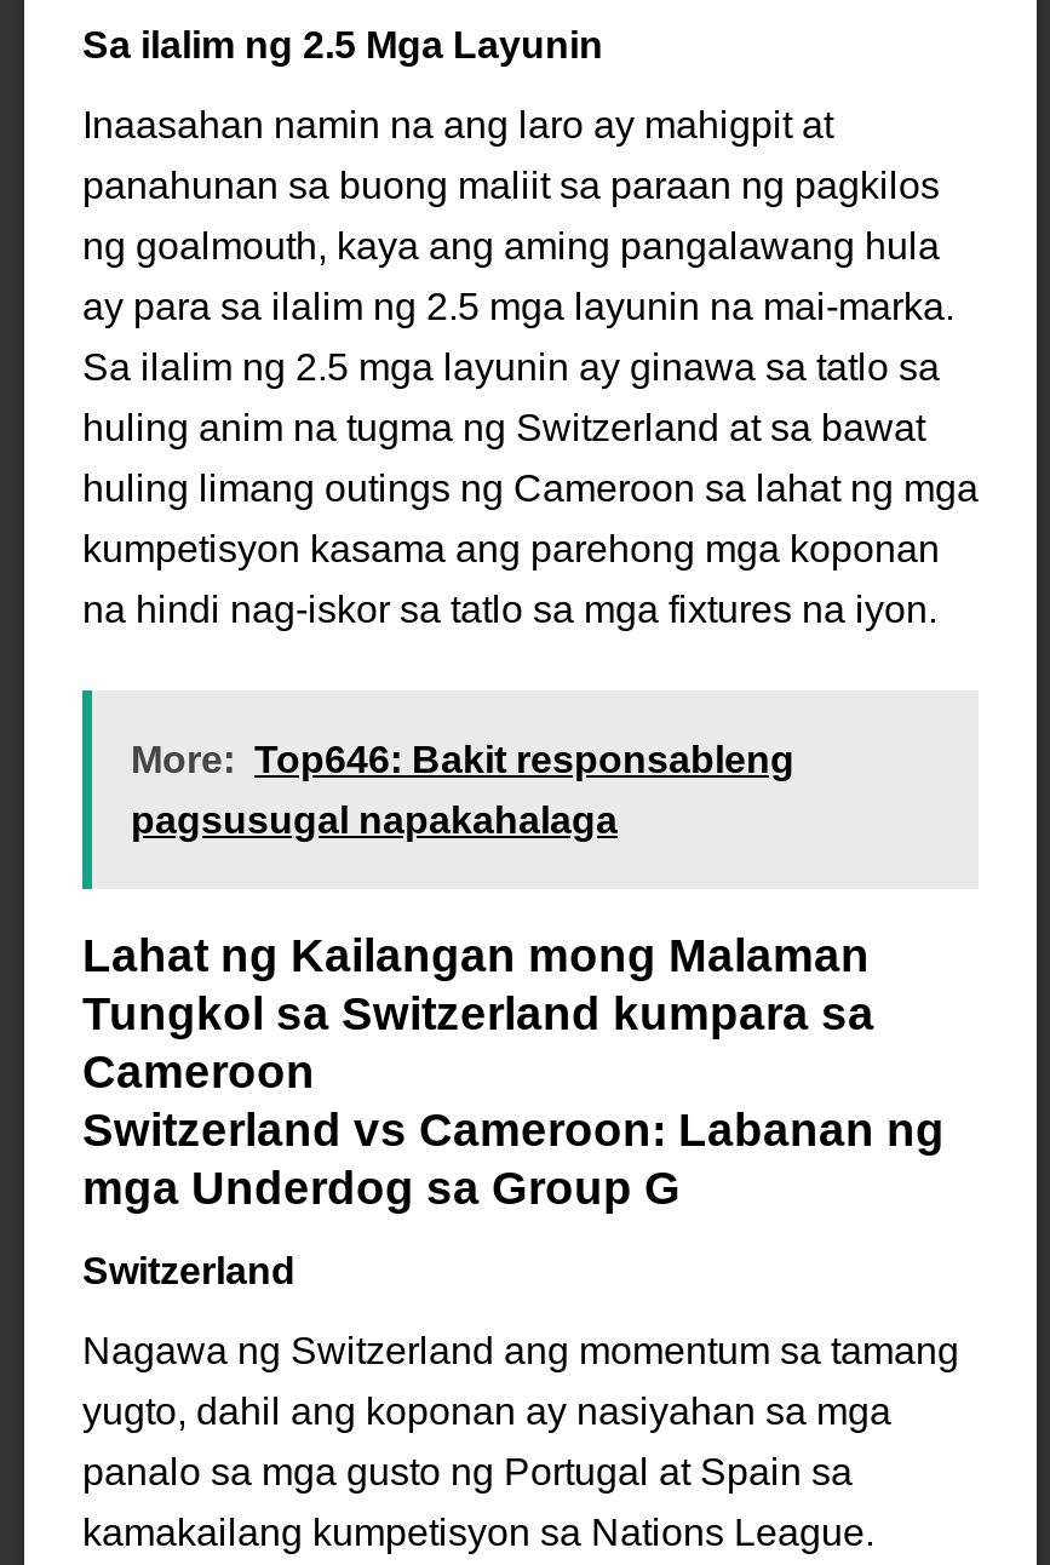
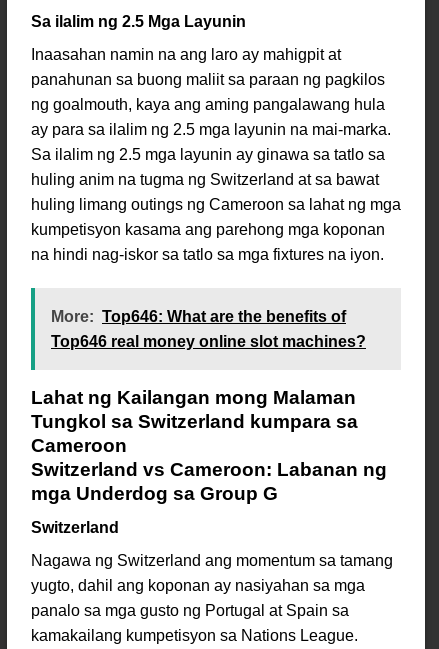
[131,738,794,779] More: Top646: Bakit responsableng -> [51,308,346,325] More: Top646: What are the benefits of
[131,799,618,840] pagsusugal napakahalaga -> [51,333,366,350] Top646 real money online slot machines?

